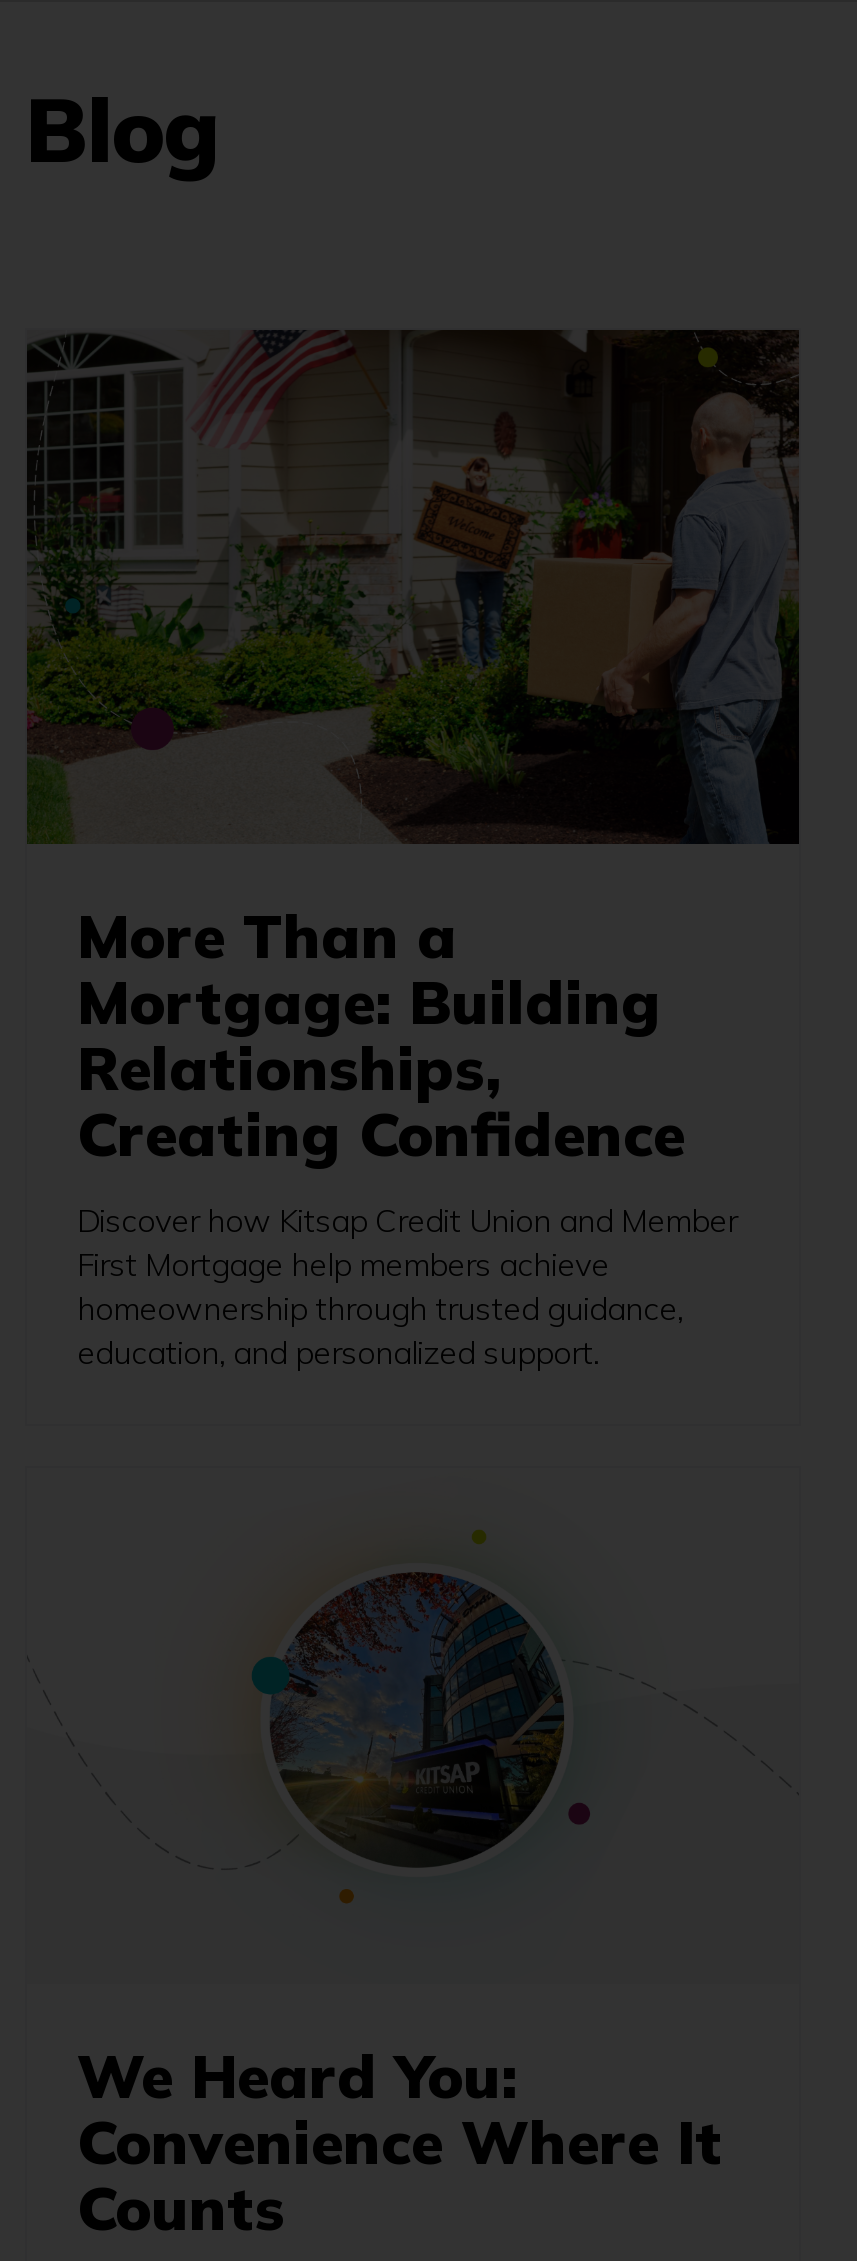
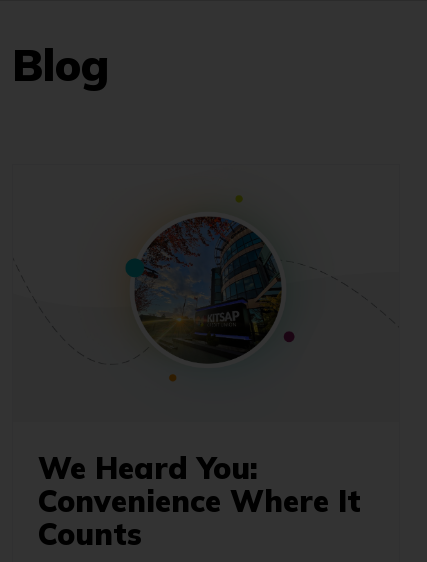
[25,328,801,1373] [image] | More Than a | Mortgage: Building | Relationships, | Creating Confidence | Discover how Kitsap Credit Union and Member | First Mortgage help members achieve | homeownership through trusted guidance, | education, and personalized support. -> none

